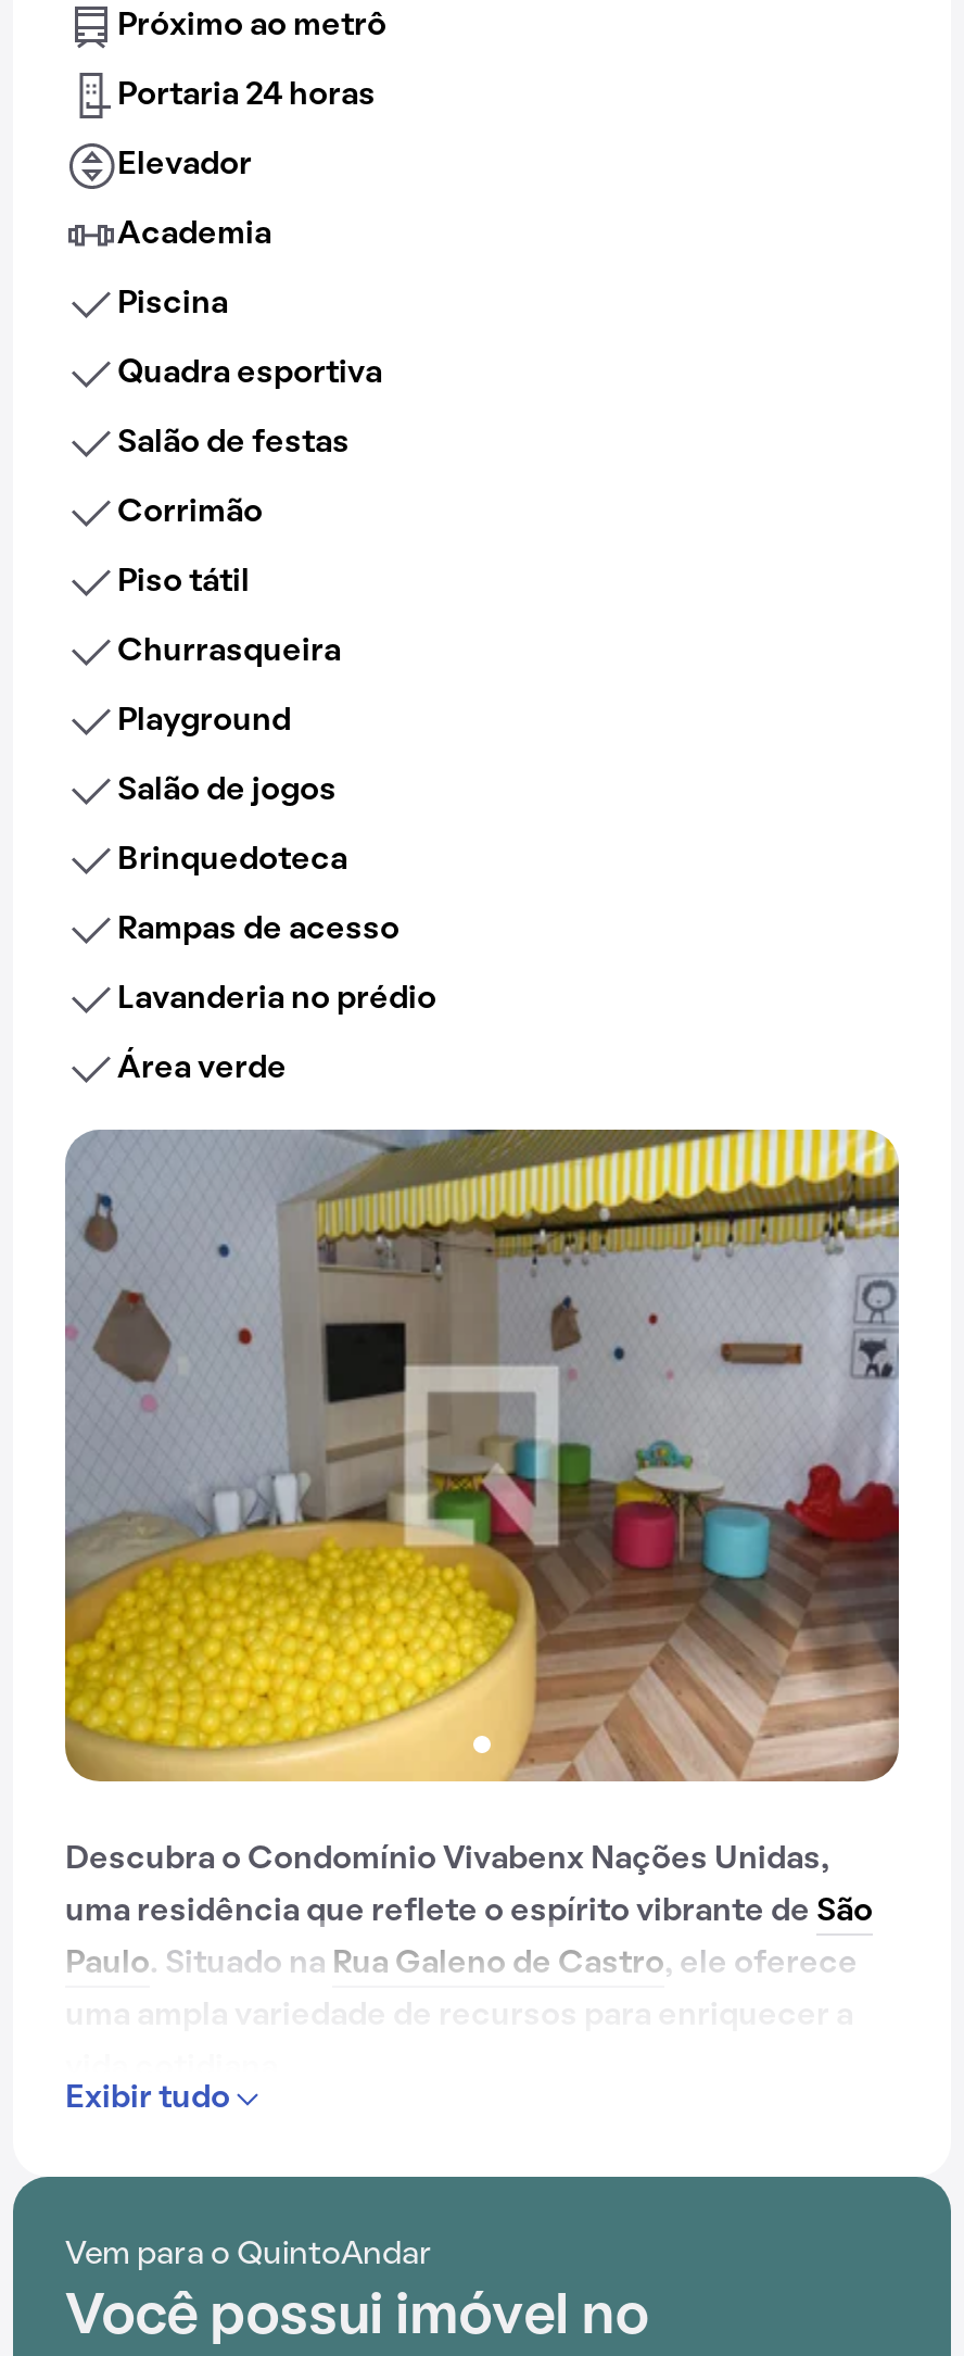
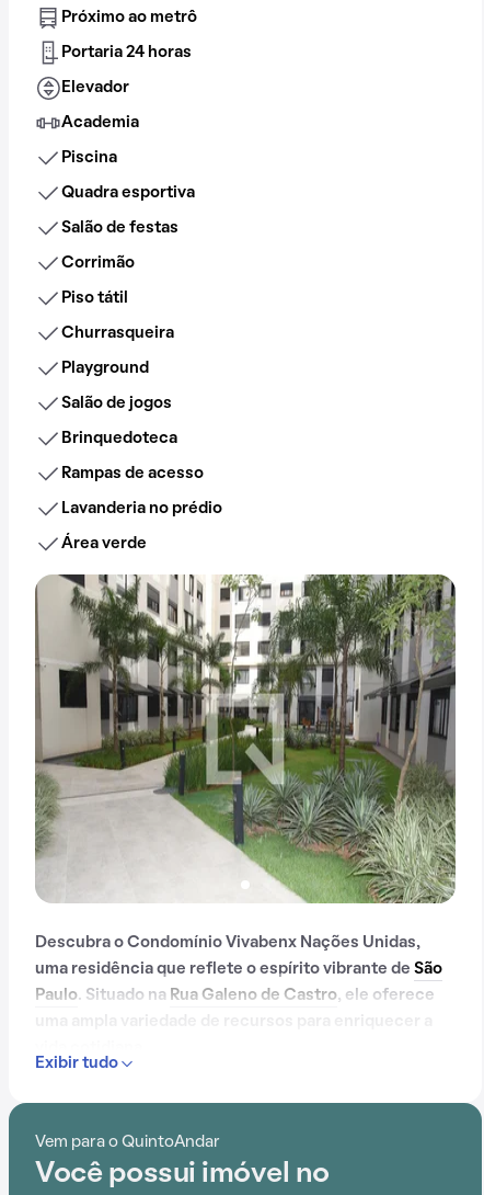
[63,1127,901,1784] [image] -> [34,573,457,903] [image]

